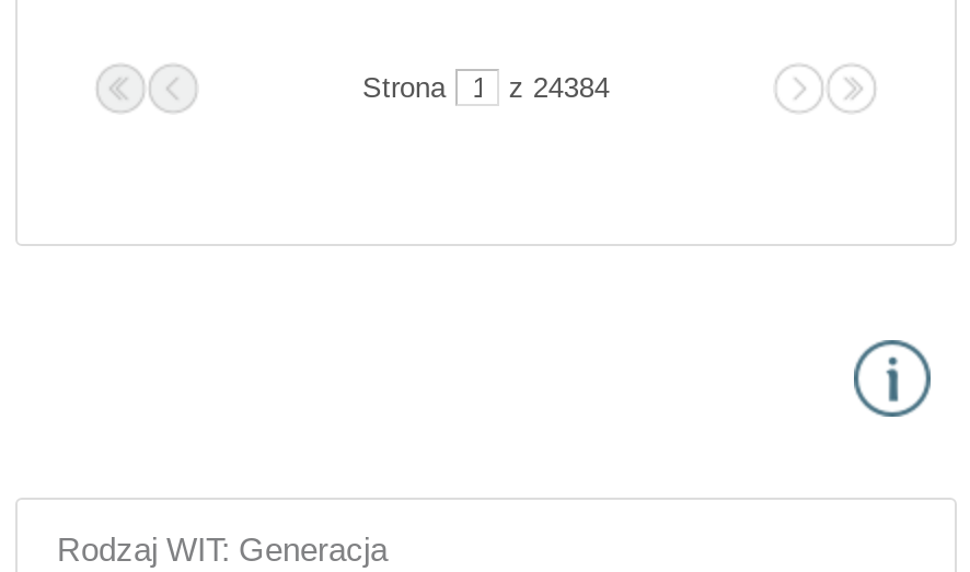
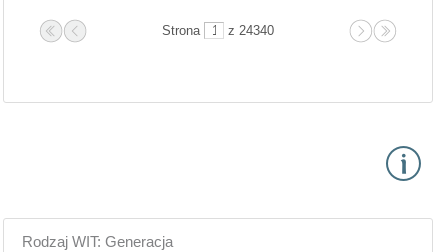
[362,71,609,104] Strona z 24384 -> [161,23,274,38] Strona z 24340

